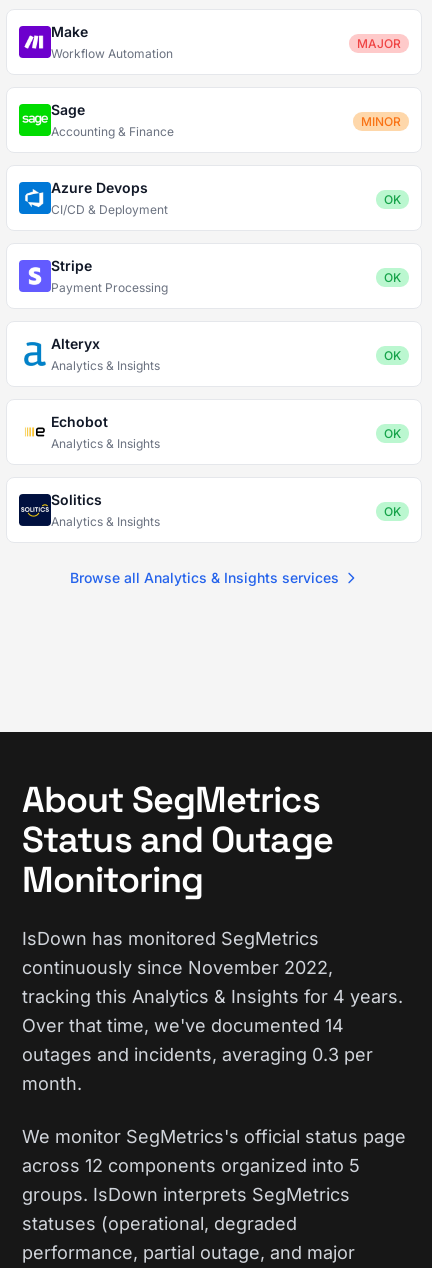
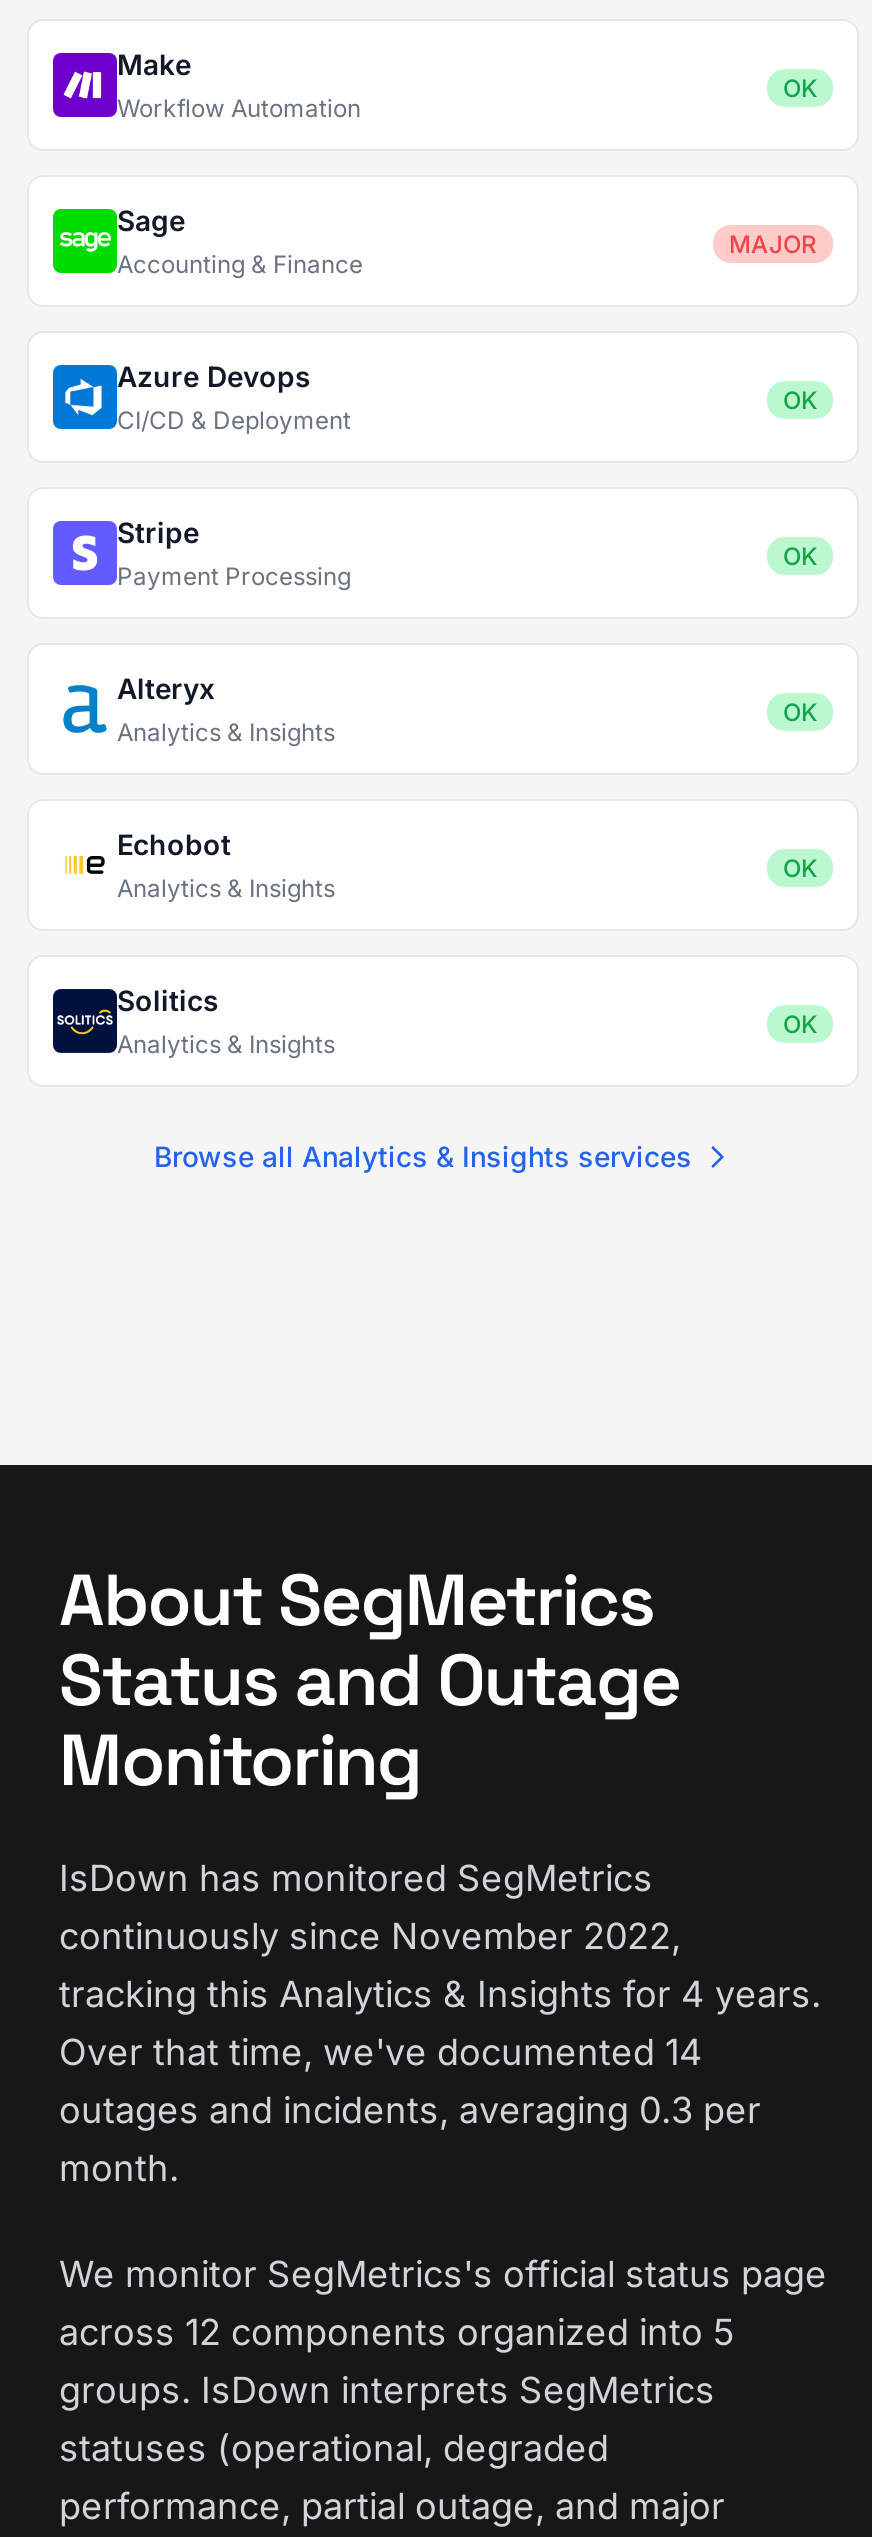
moved [357,36,401,51] -> [729,229,817,259]: MAJOR
none -> [783,73,817,103] OK
[361,114,401,129] MINOR -> none

